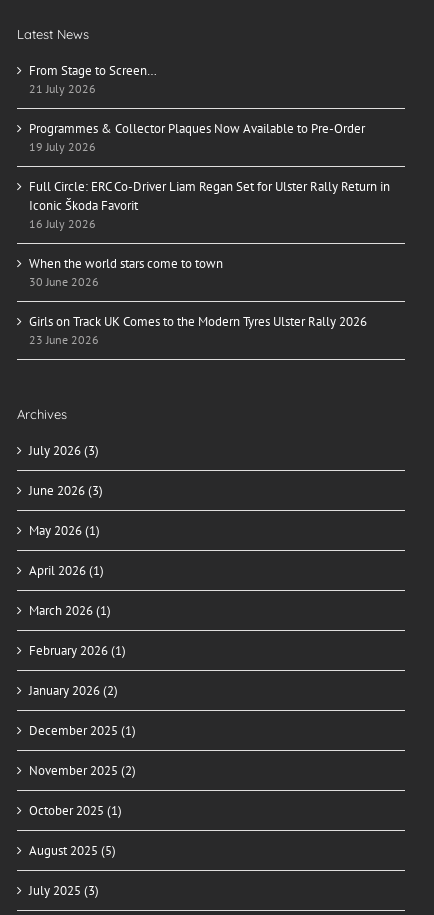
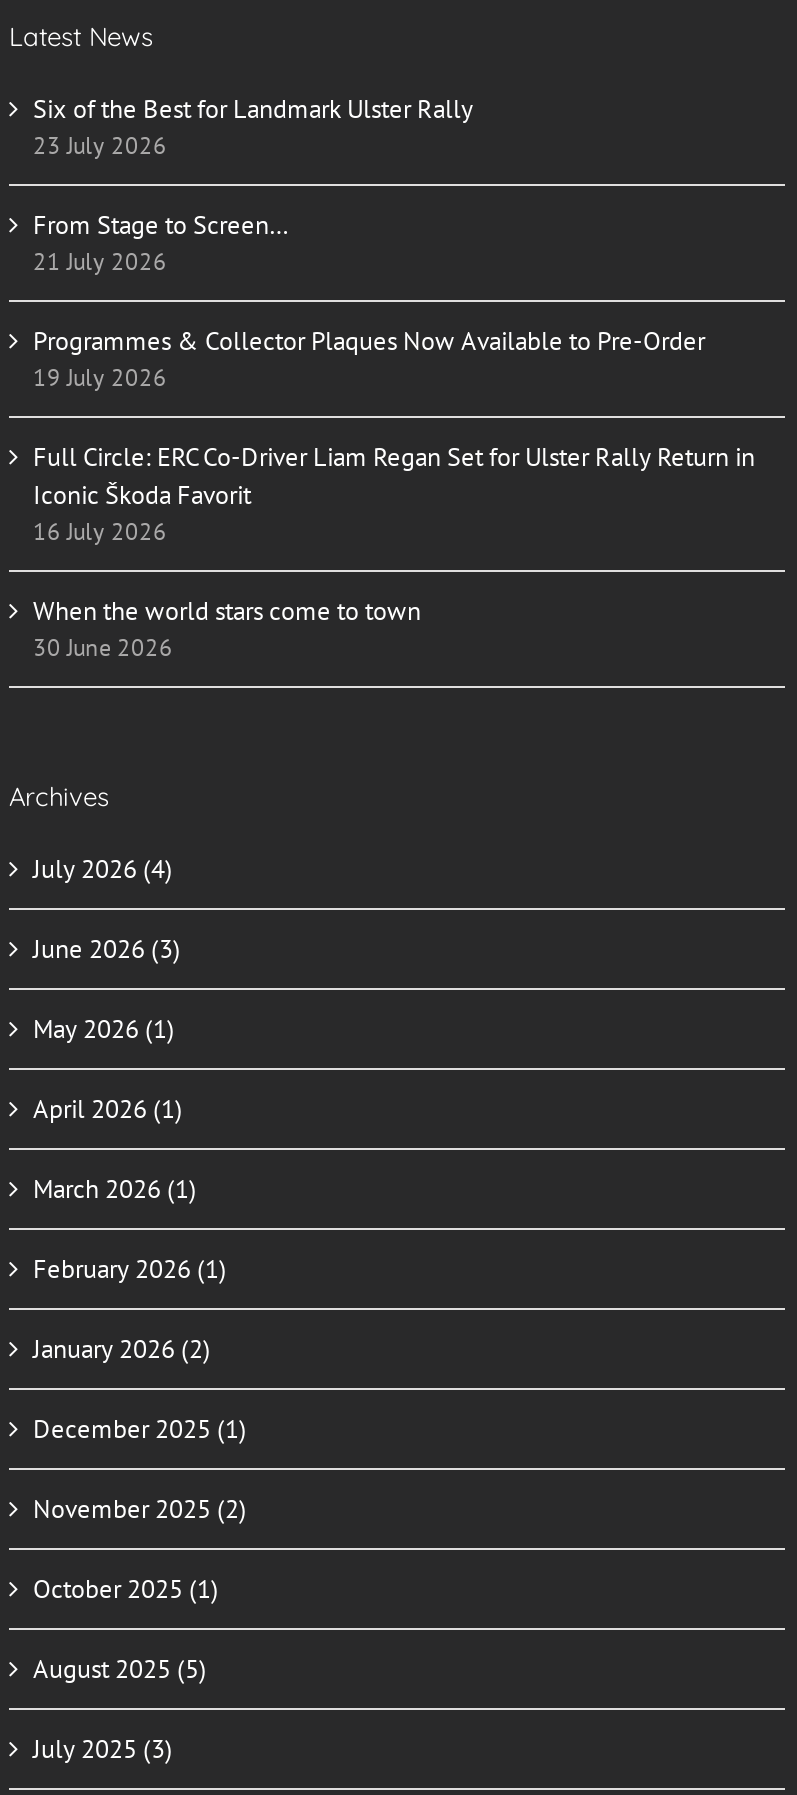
none -> [33,92,473,160] Six of the Best for Landmark Ulster Rally | 23 July 2026
moved [29,62,390,289] -> [33,208,755,662]: From Stage to Screen… | 21 July 2026 | Programmes & Collector Plaques Now Available to Pre-Order | ... | When the world stars come to town | 30 June 2026
[29,313,367,347] Girls on Track UK Comes to the Modern Tyres Ulster Rally 2026 | 23 June 2026 -> none
[29,442,99,459] July 2026 (3) -> [33,852,173,886] July 2026 (4)

